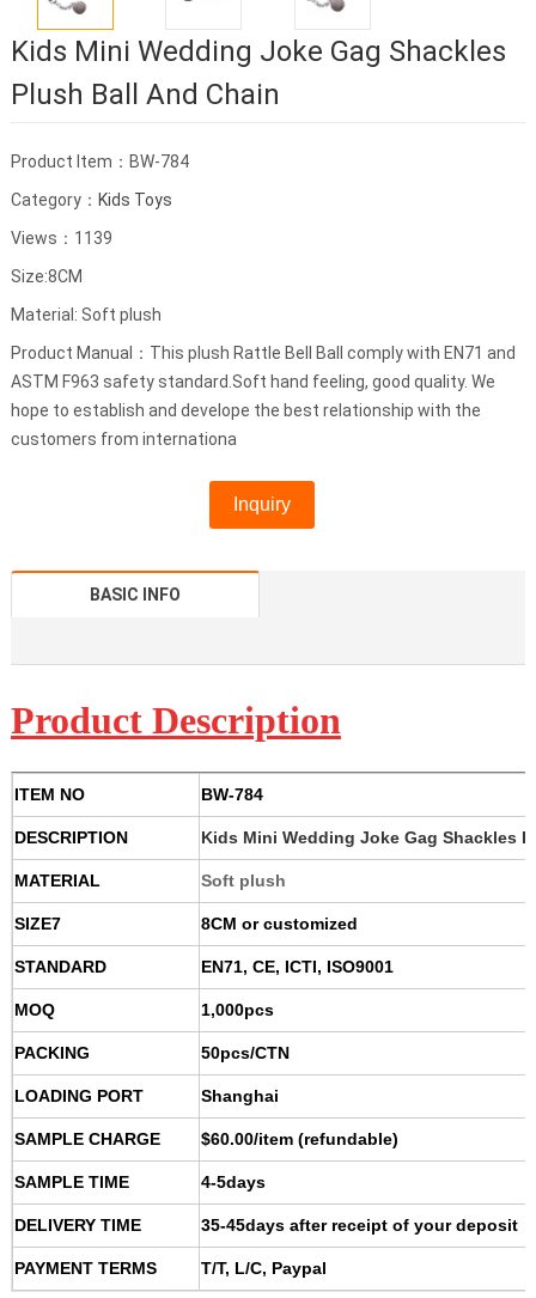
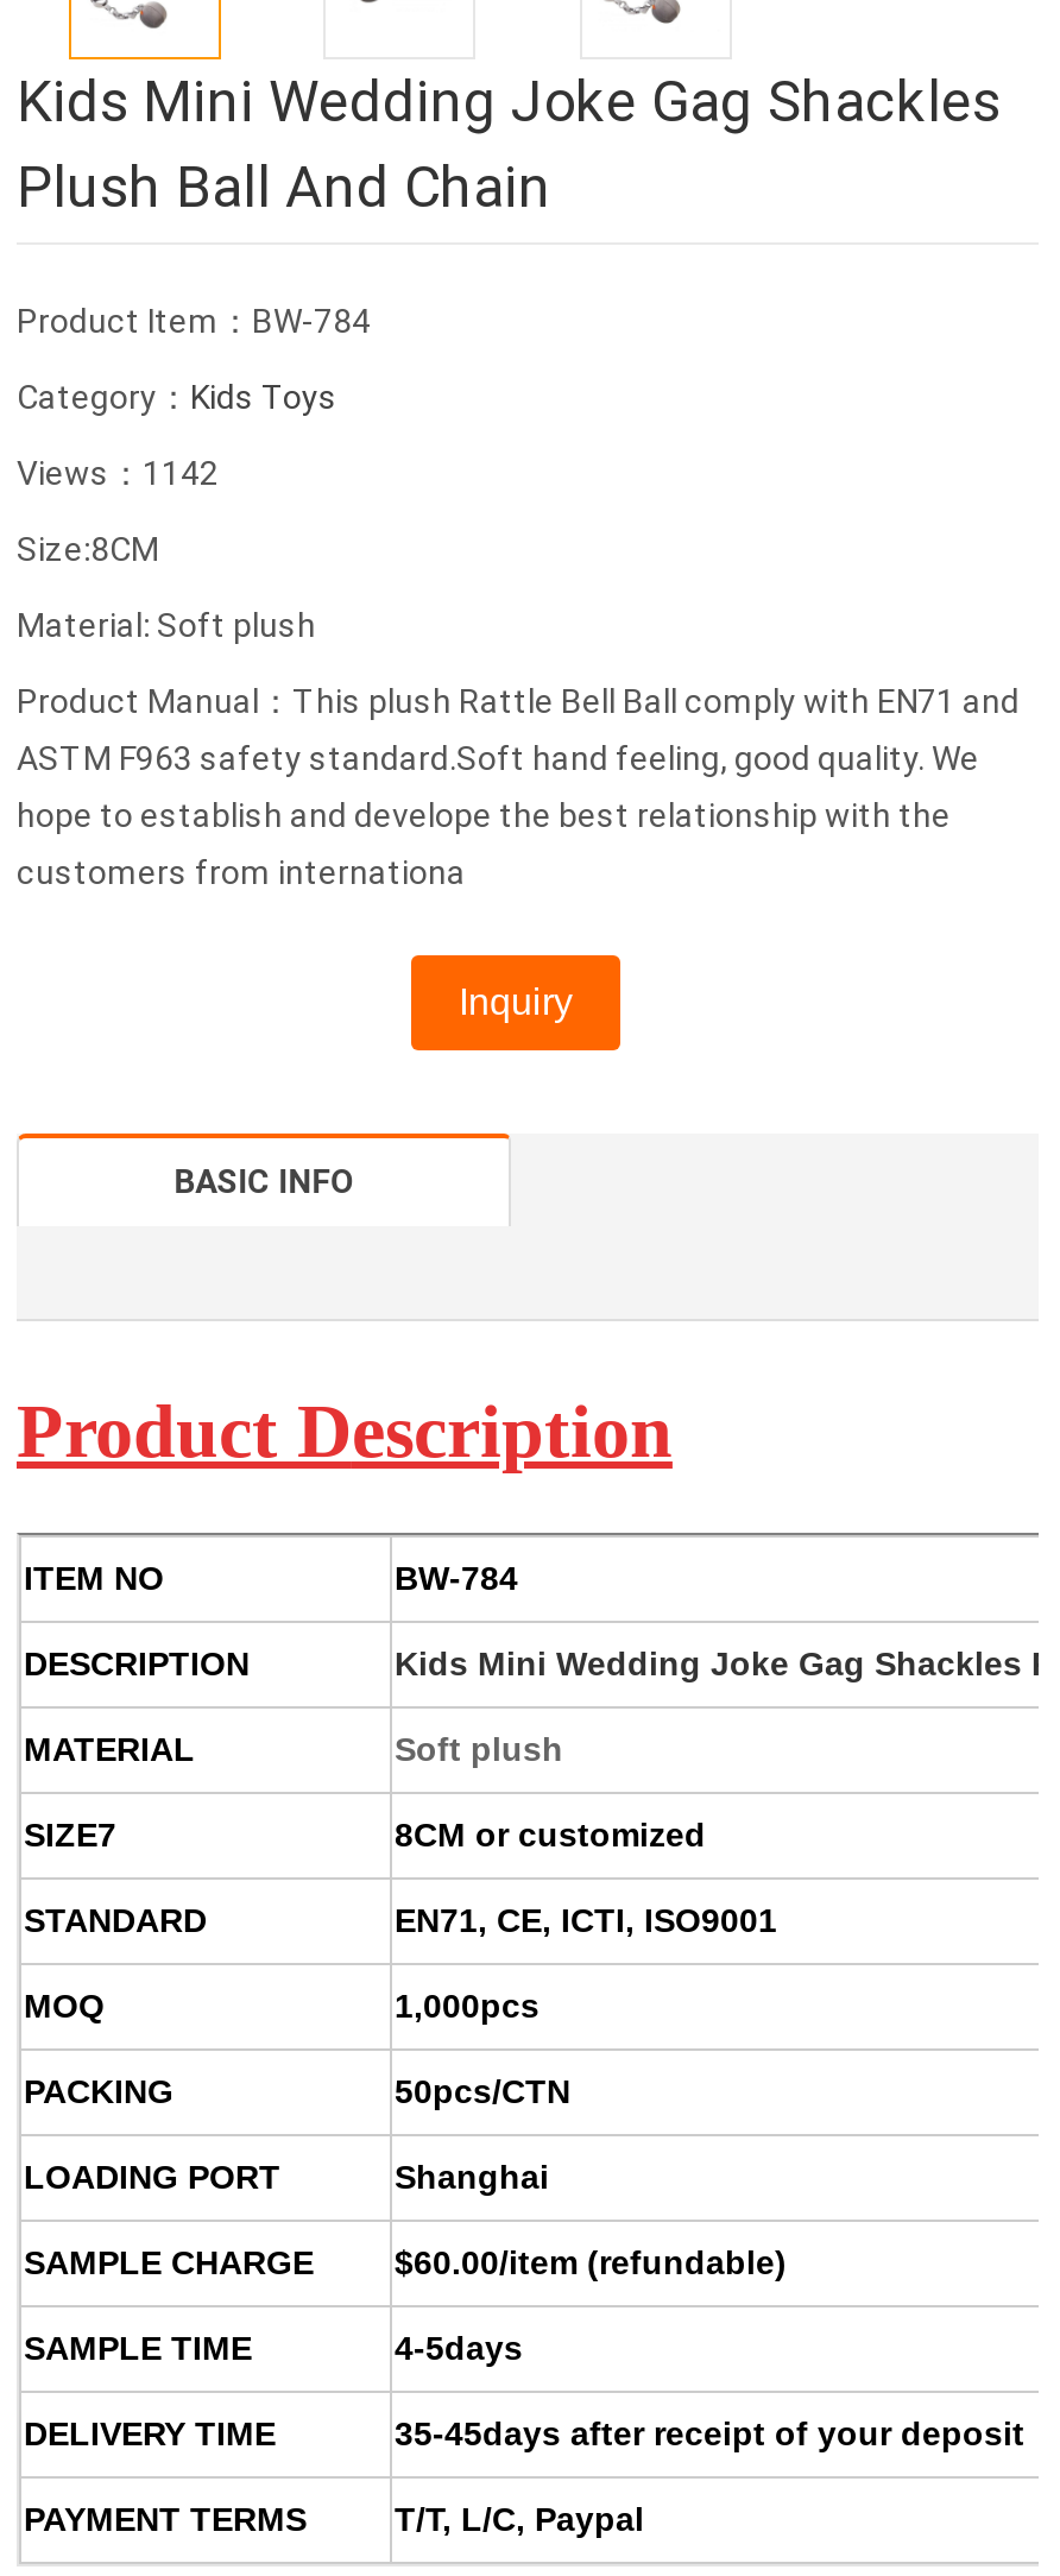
[11,229,112,248] Views：1139 -> [17,454,219,492] Views：1142

